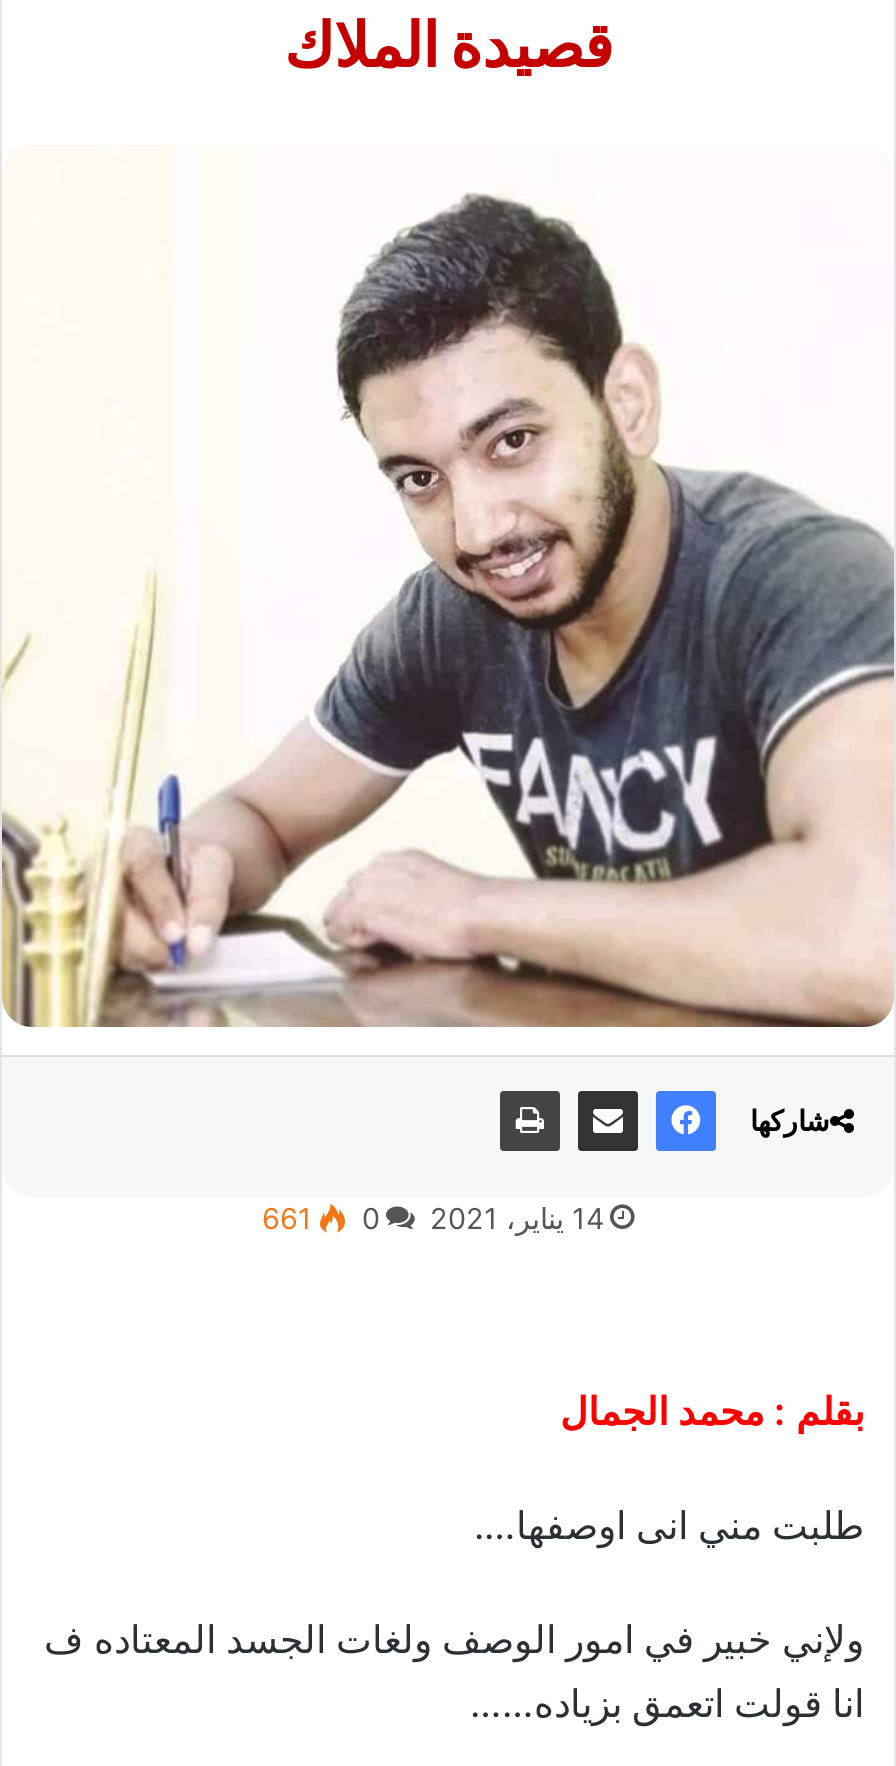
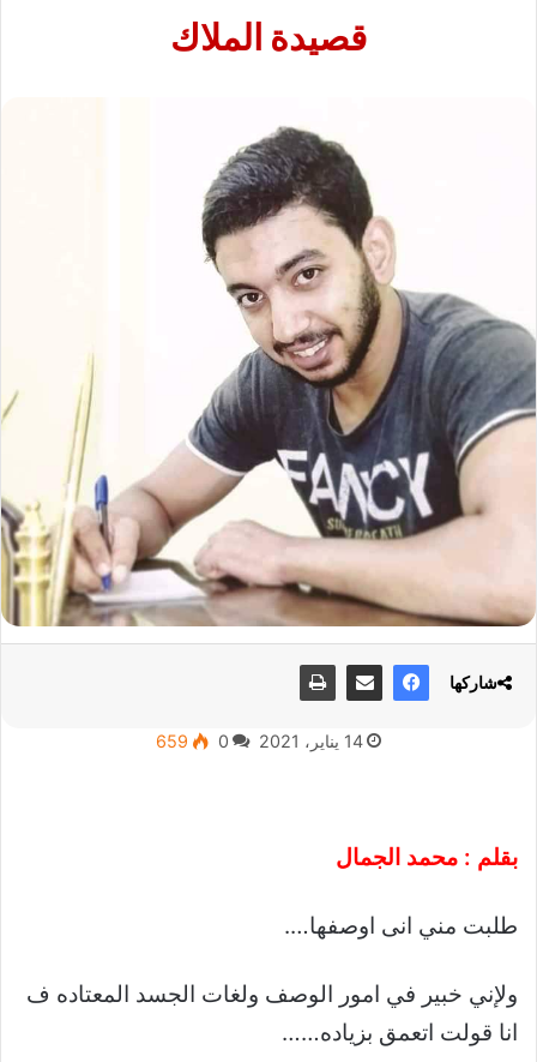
[262,1201,380,1235] 661 0 -> [156,731,229,751] 659 0

